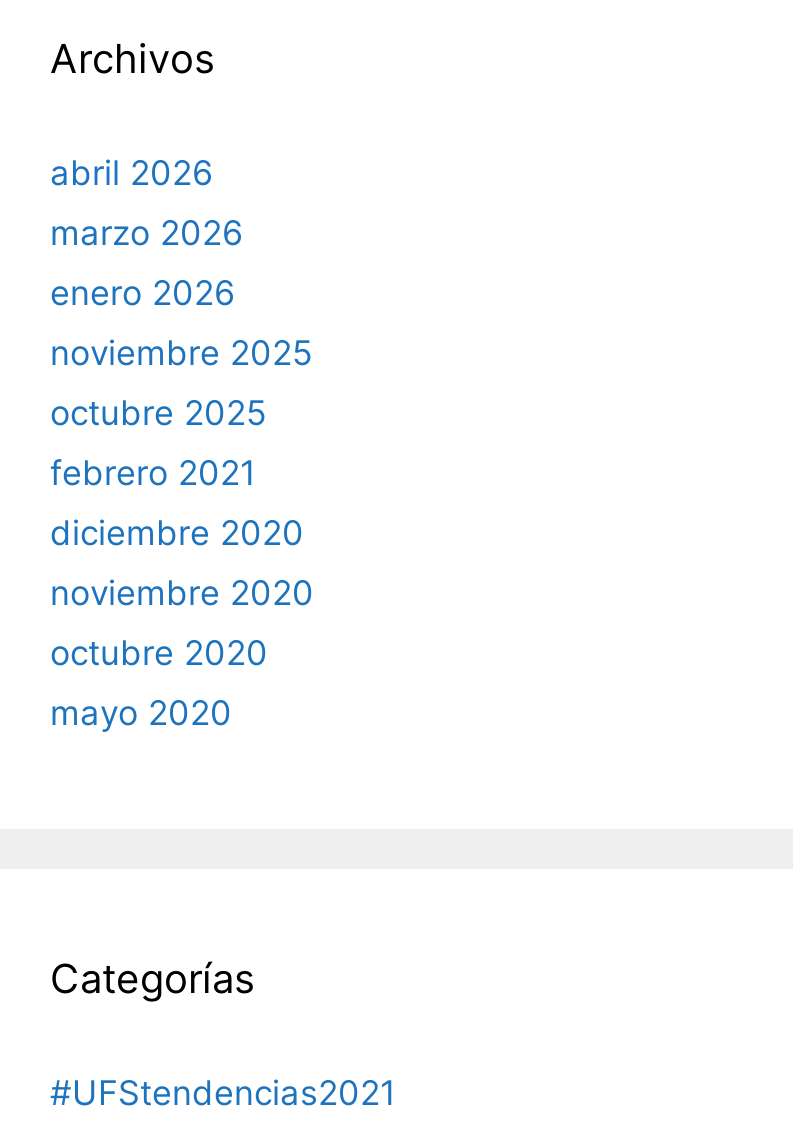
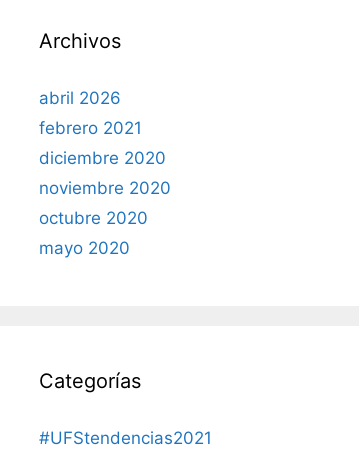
[50,214,312,434] marzo 2026 | enero 2026 | noviembre 2025 | octubre 2025 -> none

